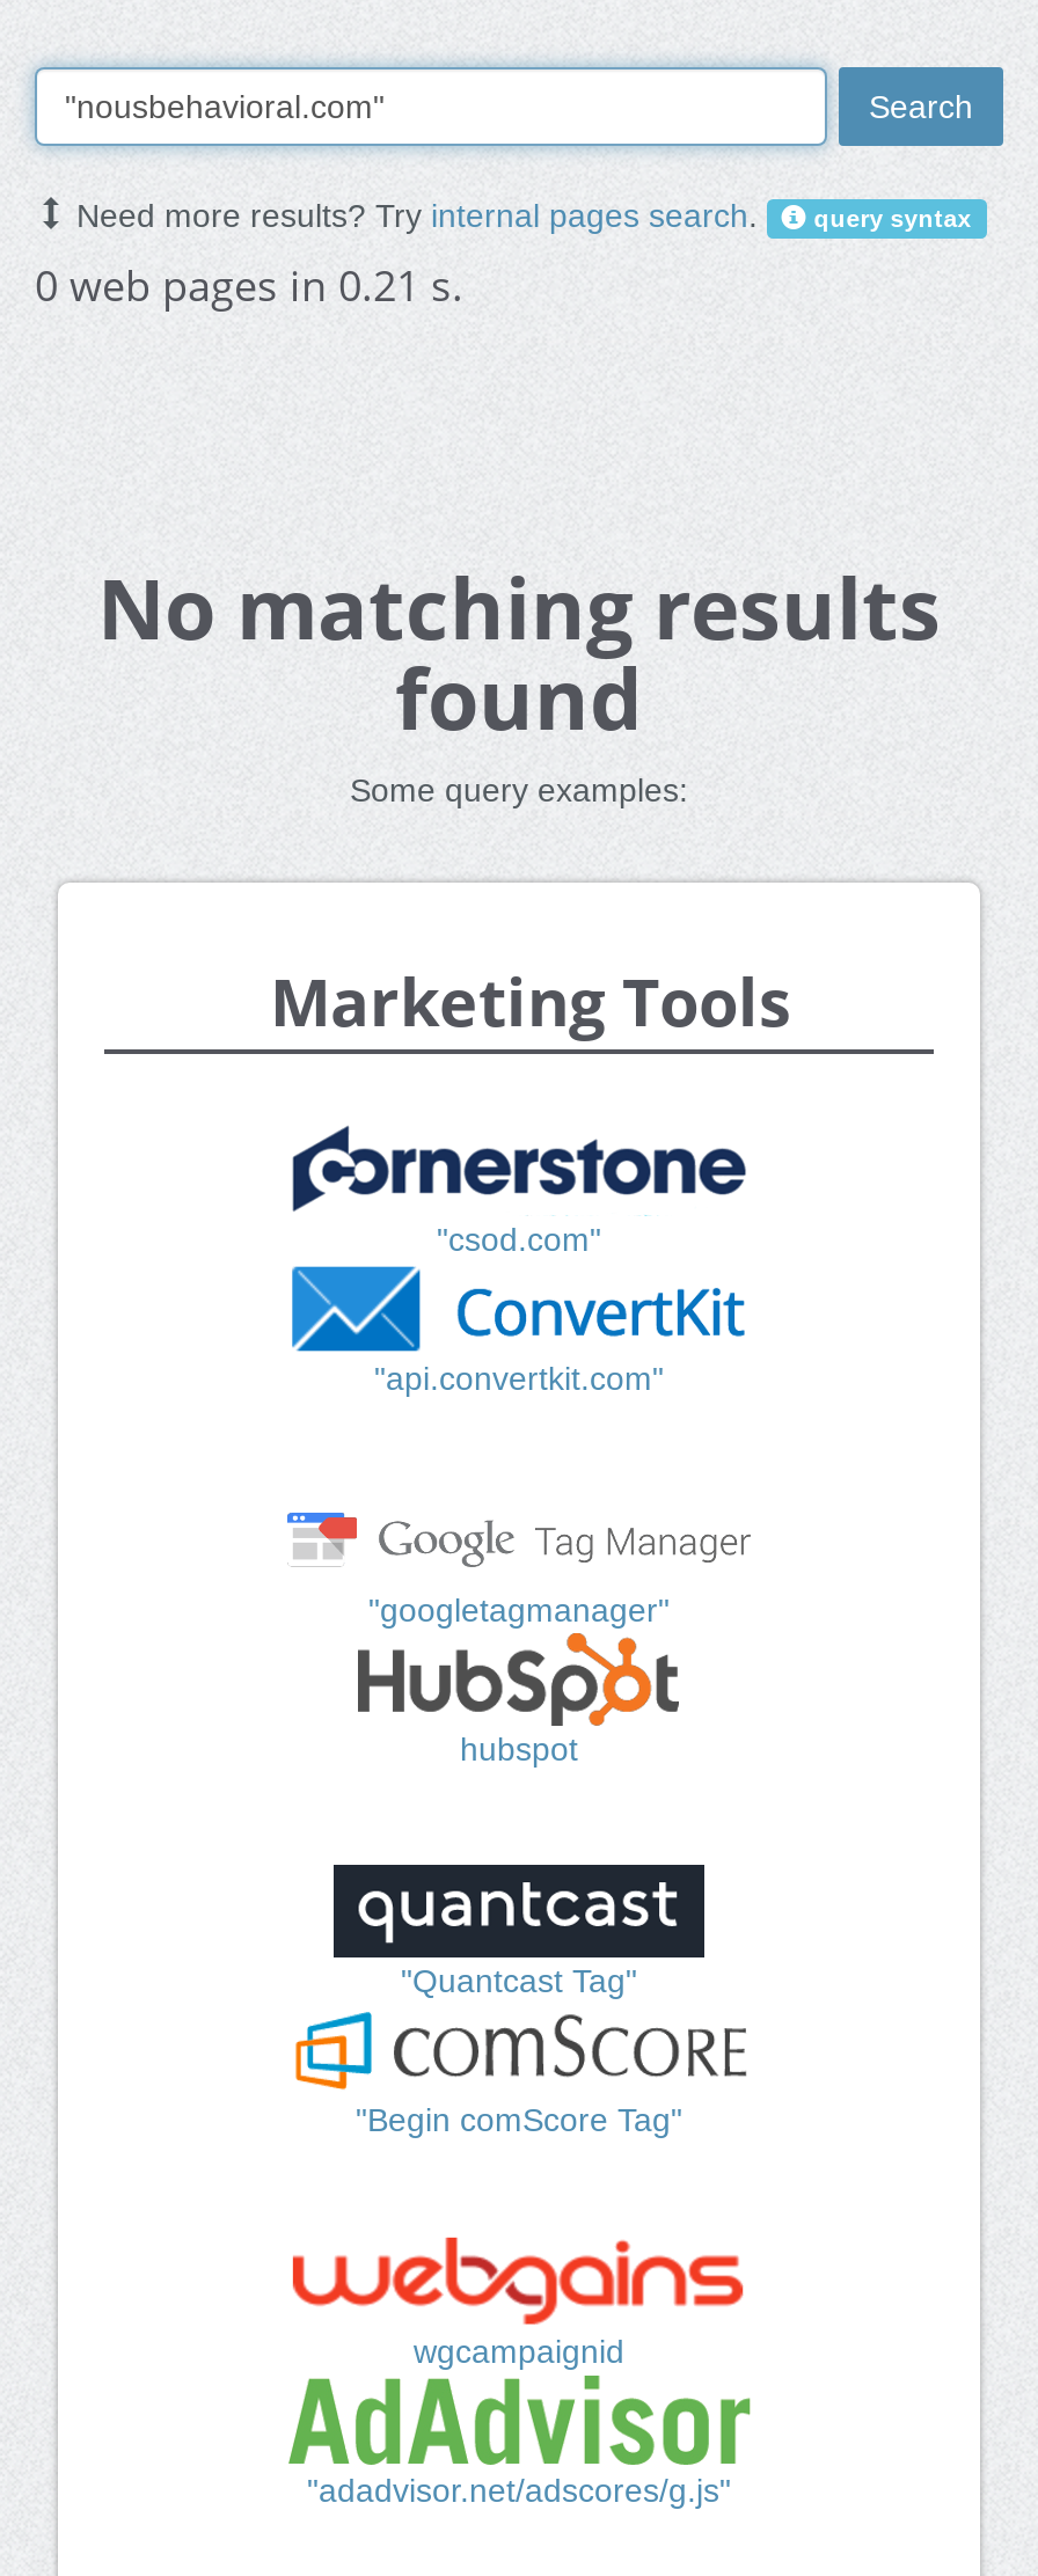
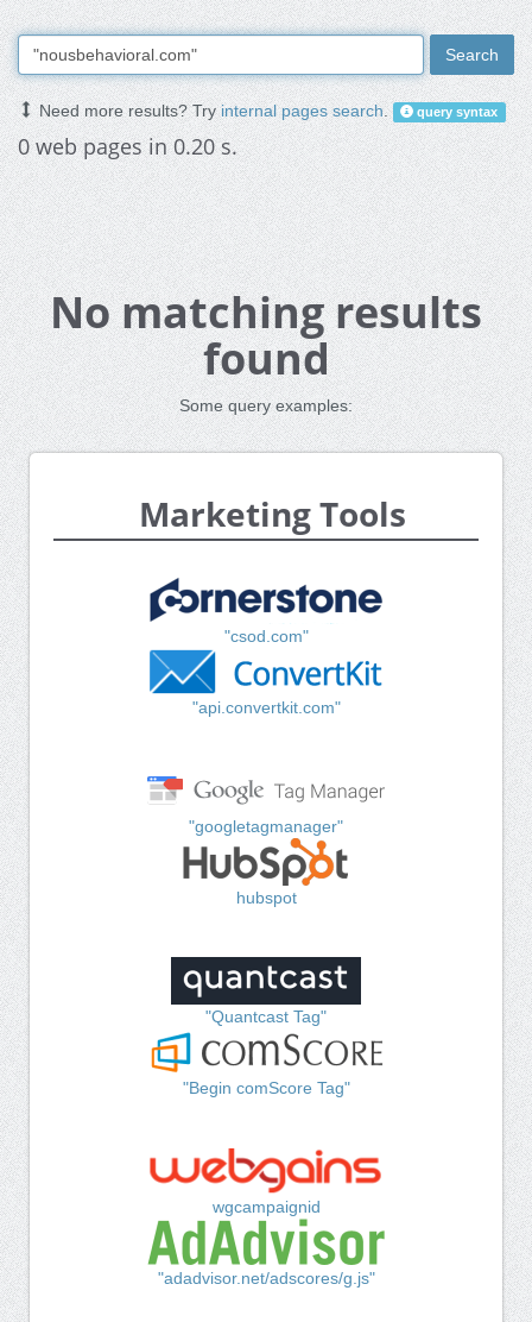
[35,258,463,313] 0 web pages in 0.21 s. -> [18,132,237,161] 0 web pages in 0.20 s.

